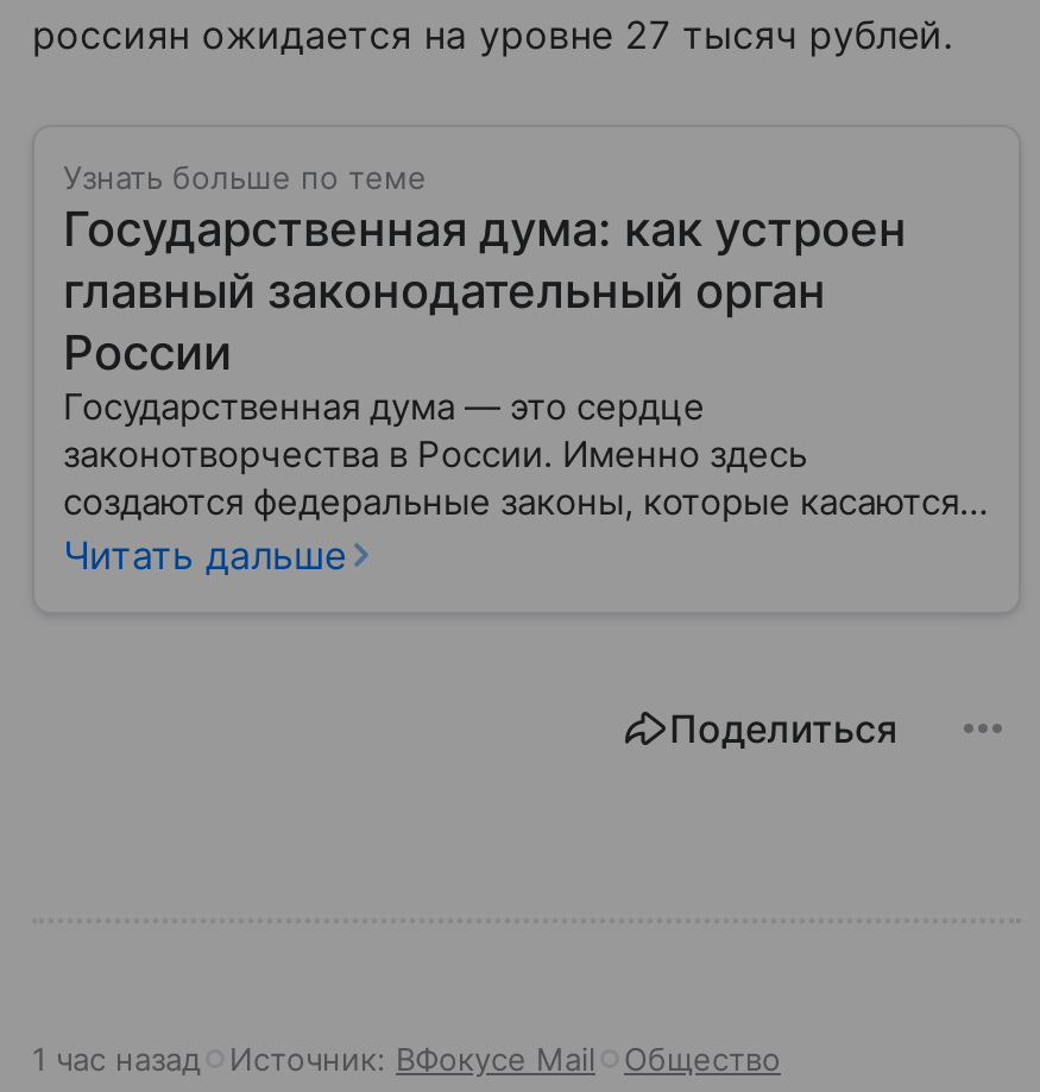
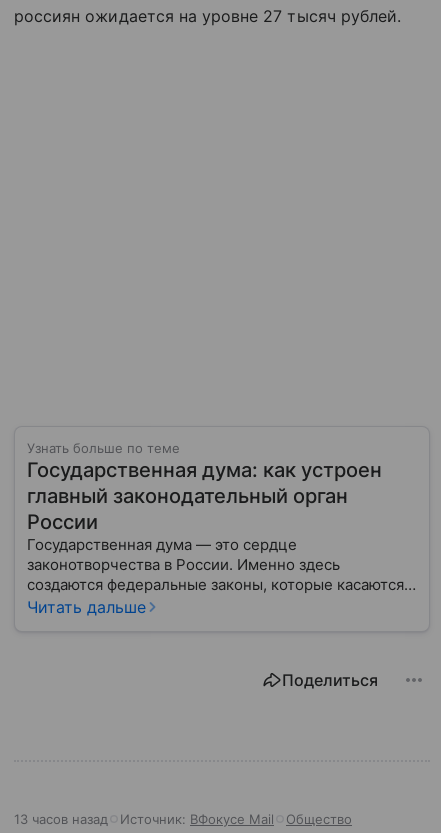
[32,1040,781,1078] 1 час назад Источник: ВФокусе Mail Общество -> [14,811,352,827] 13 часов назад Источник: ВФокусе Mail Общество

